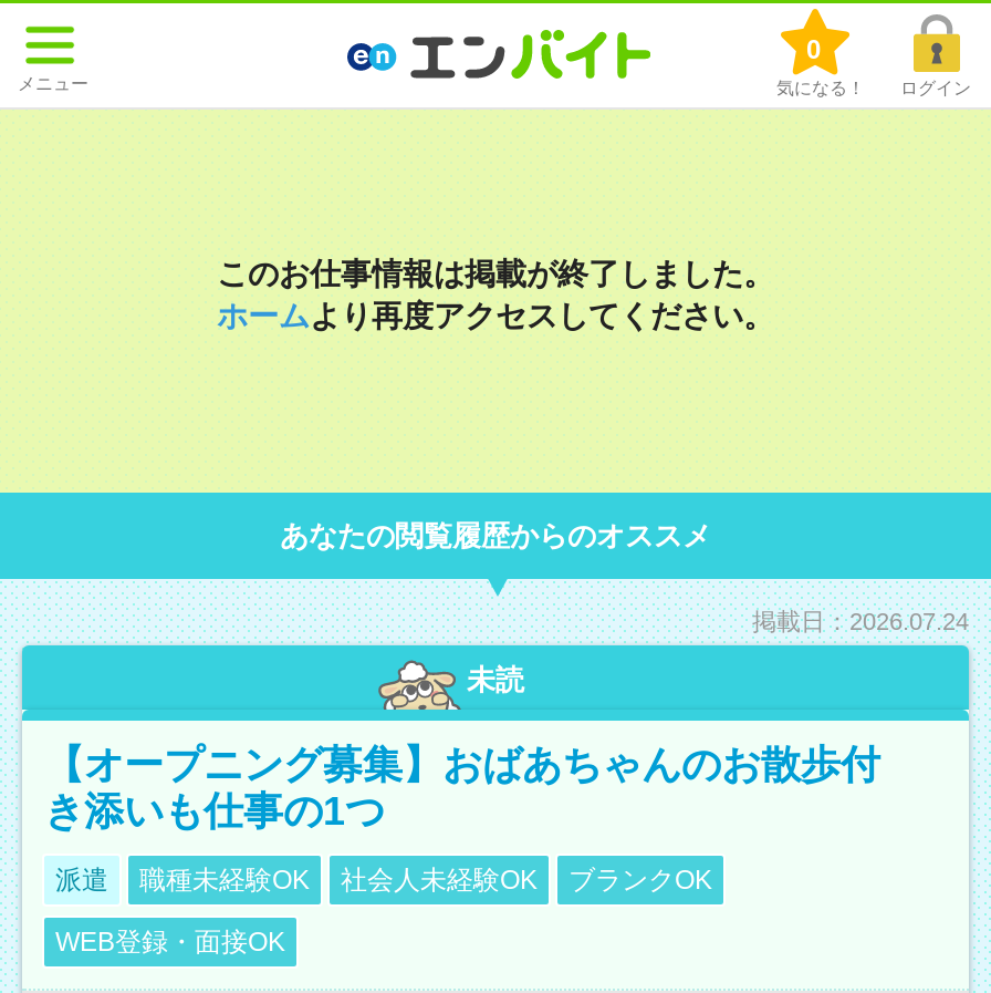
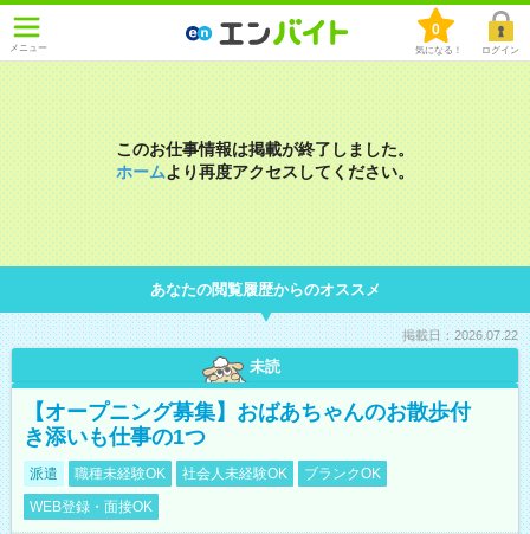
[752,608,969,634] 掲載日：2026.07.24 -> [402,328,518,342] 掲載日：2026.07.22

